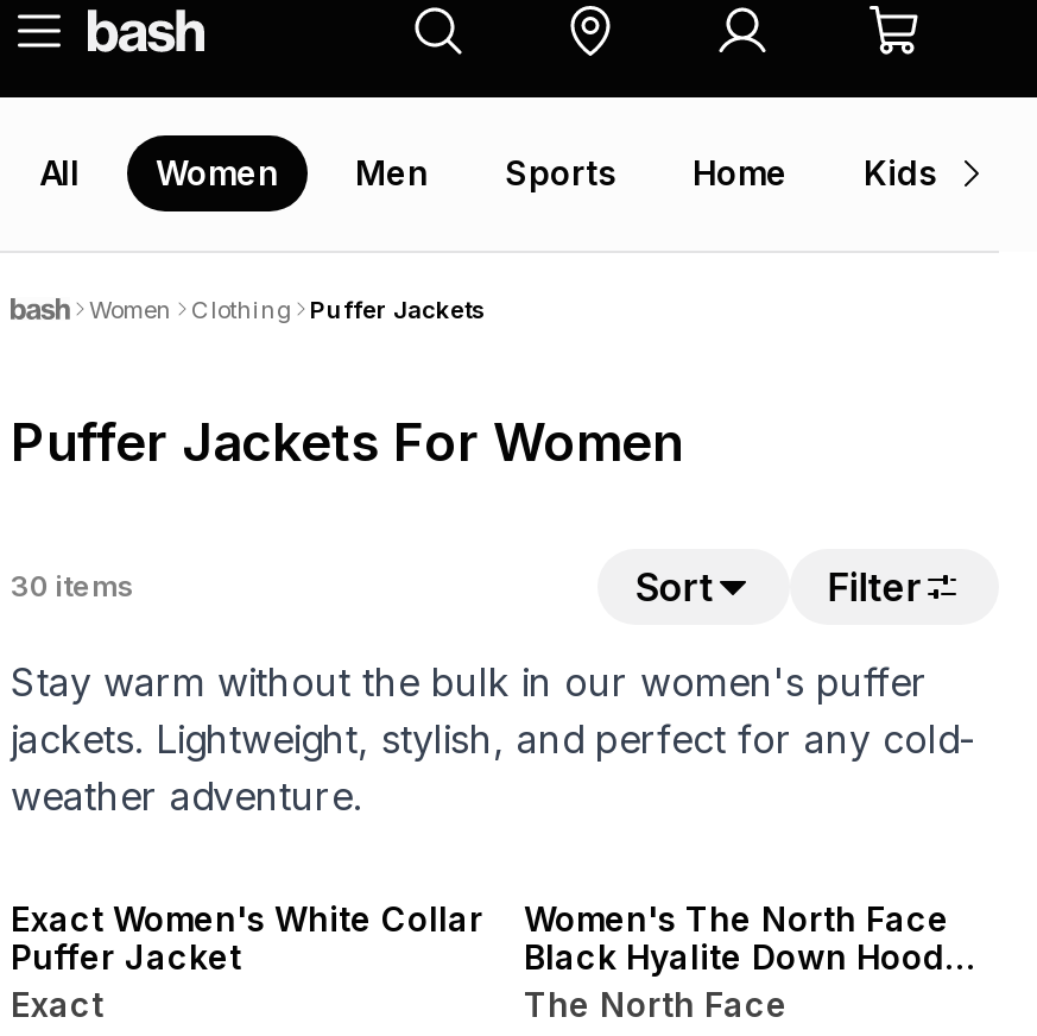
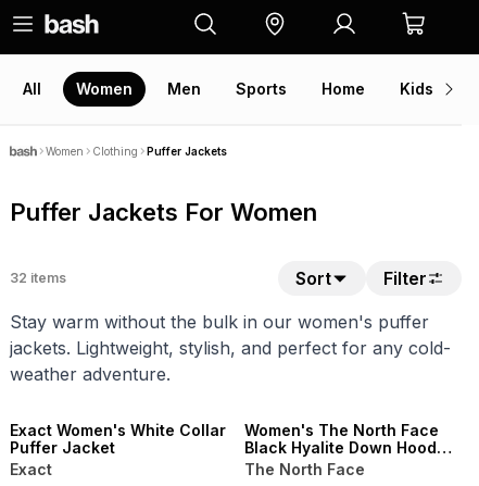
[11,568,134,604] 30 items -> [10,270,66,286] 32 items

